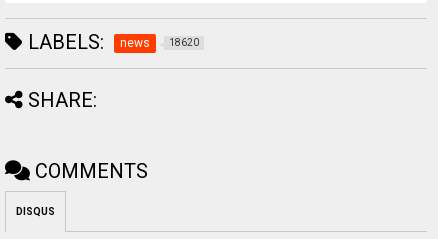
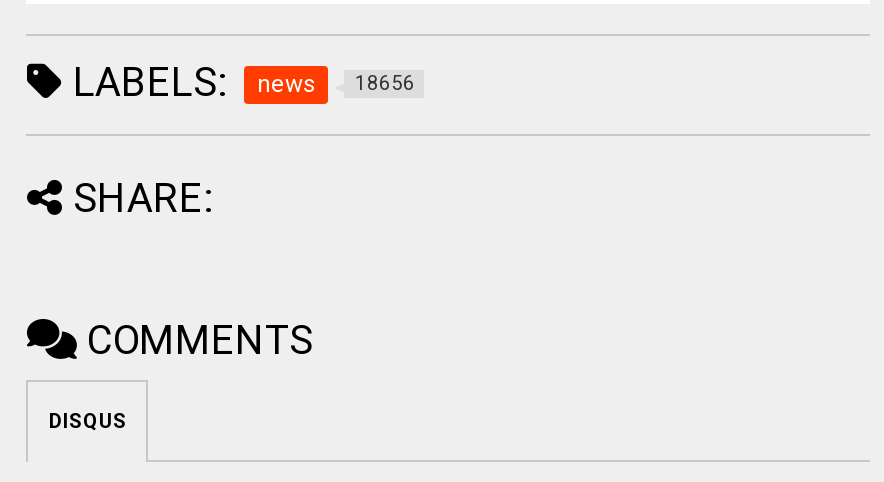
[23,30,199,54] LABELS: news 18620 -> [63,59,415,107] LABELS: news 18656

